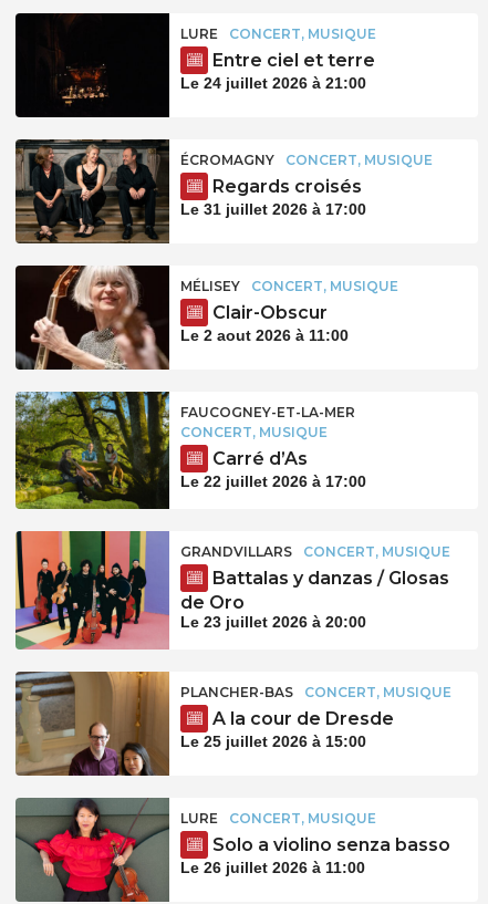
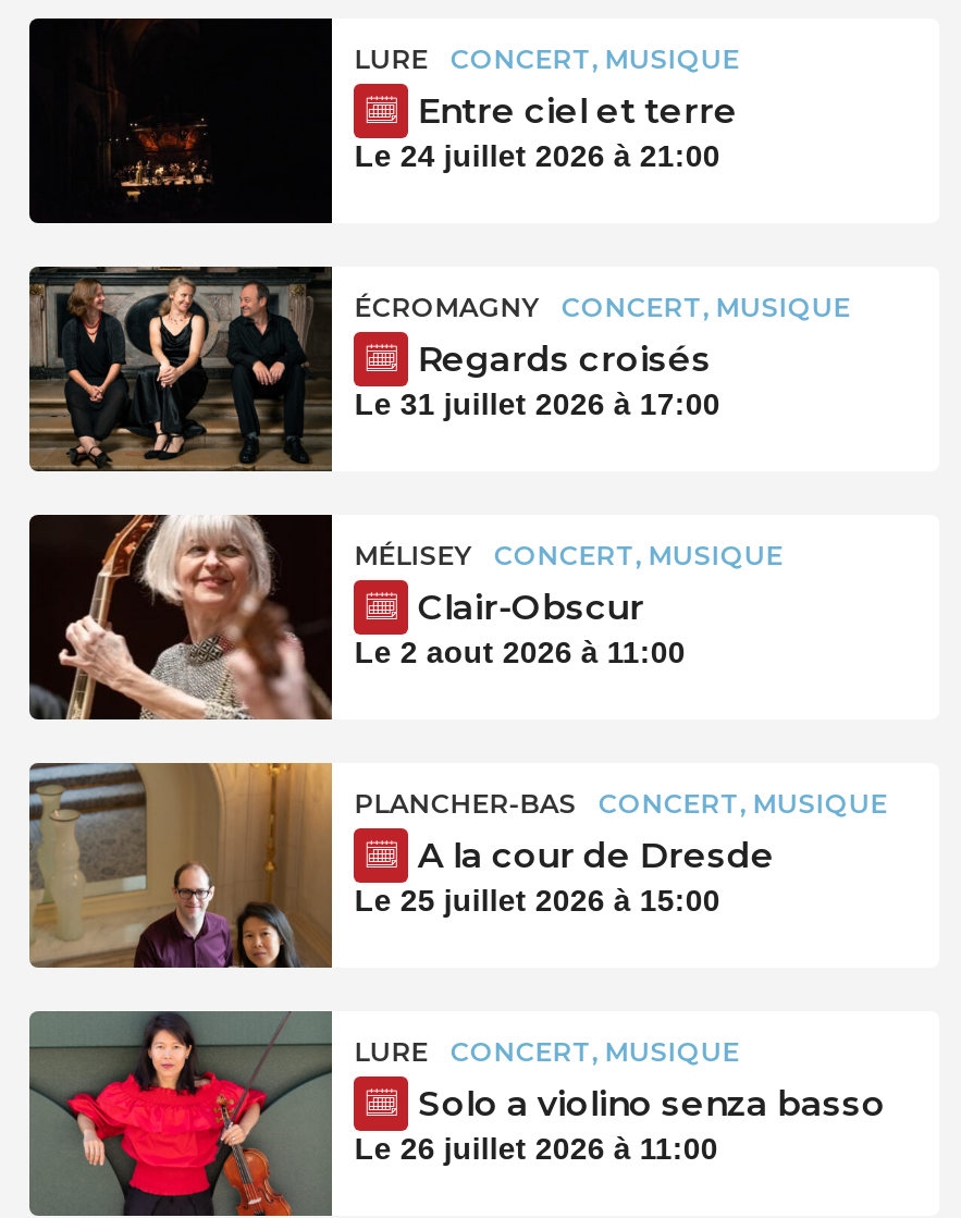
[15,391,367,510] [image] | FAUCOGNEY-ET-LA-MER | CONCERT, MUSIQUE | Carré d’As | Le 22 juillet 2026 à 17:00 -> none
[15,518,451,650] [image] | GRANDVILLARS | CONCERT, MUSIQUE | Battalas y danzas / Glosas | de Oro | Le 23 juillet 2026 à 20:00 -> none

